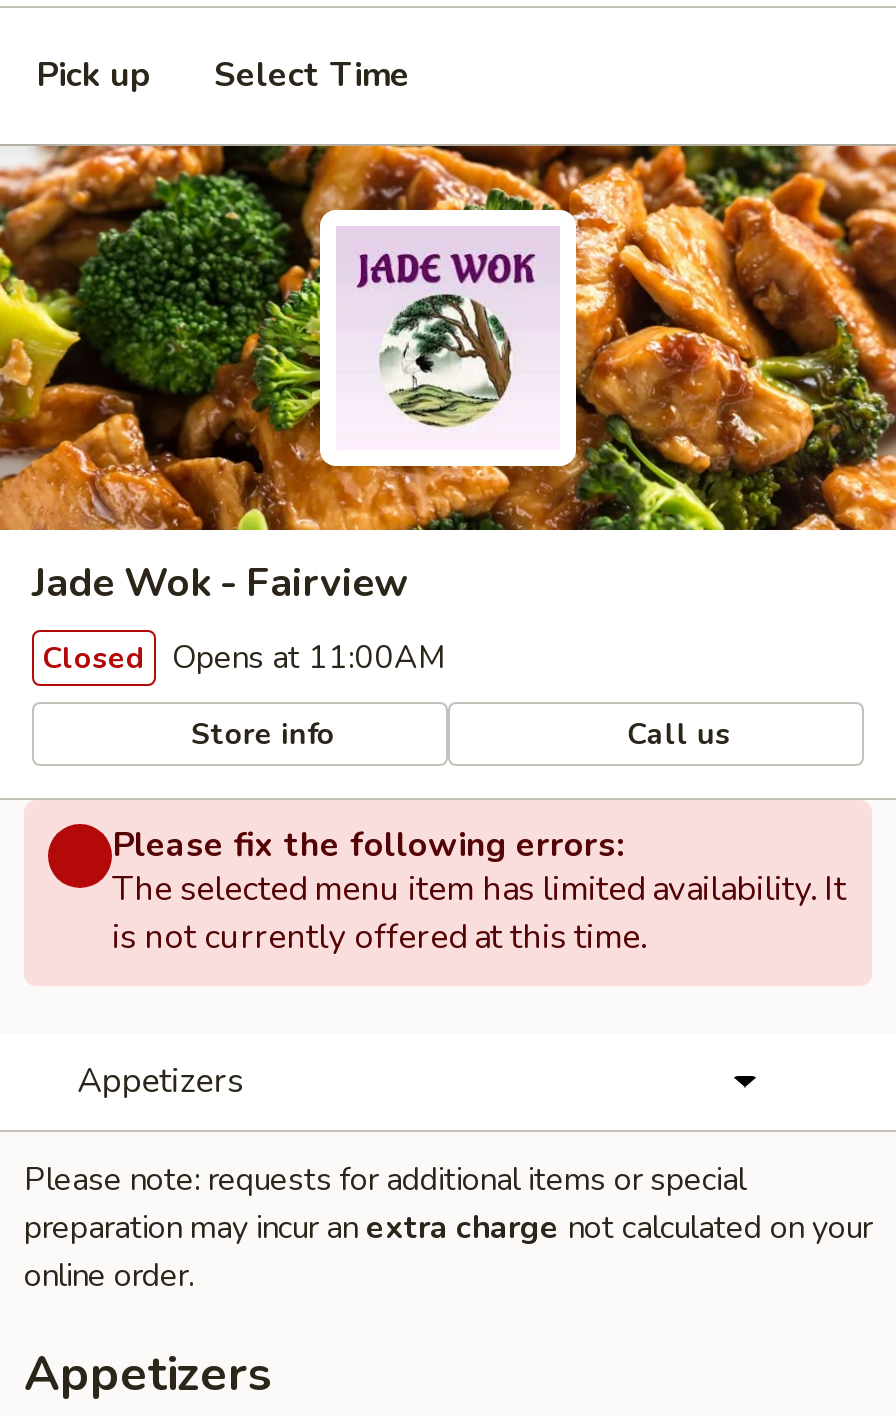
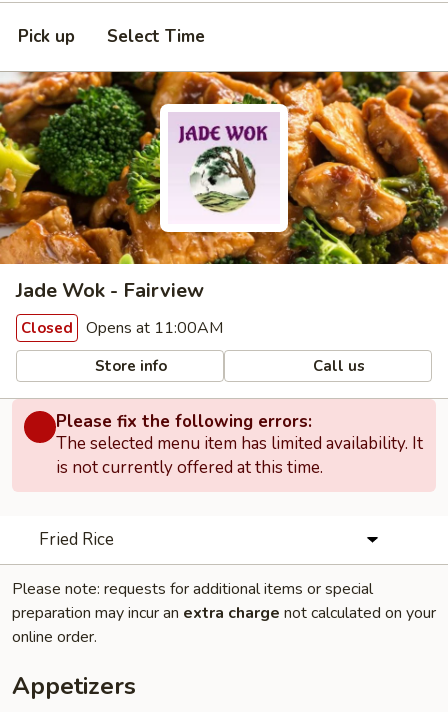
[77,1058,243,1104] Appetizers -> [39,528,114,551] Fried Rice

